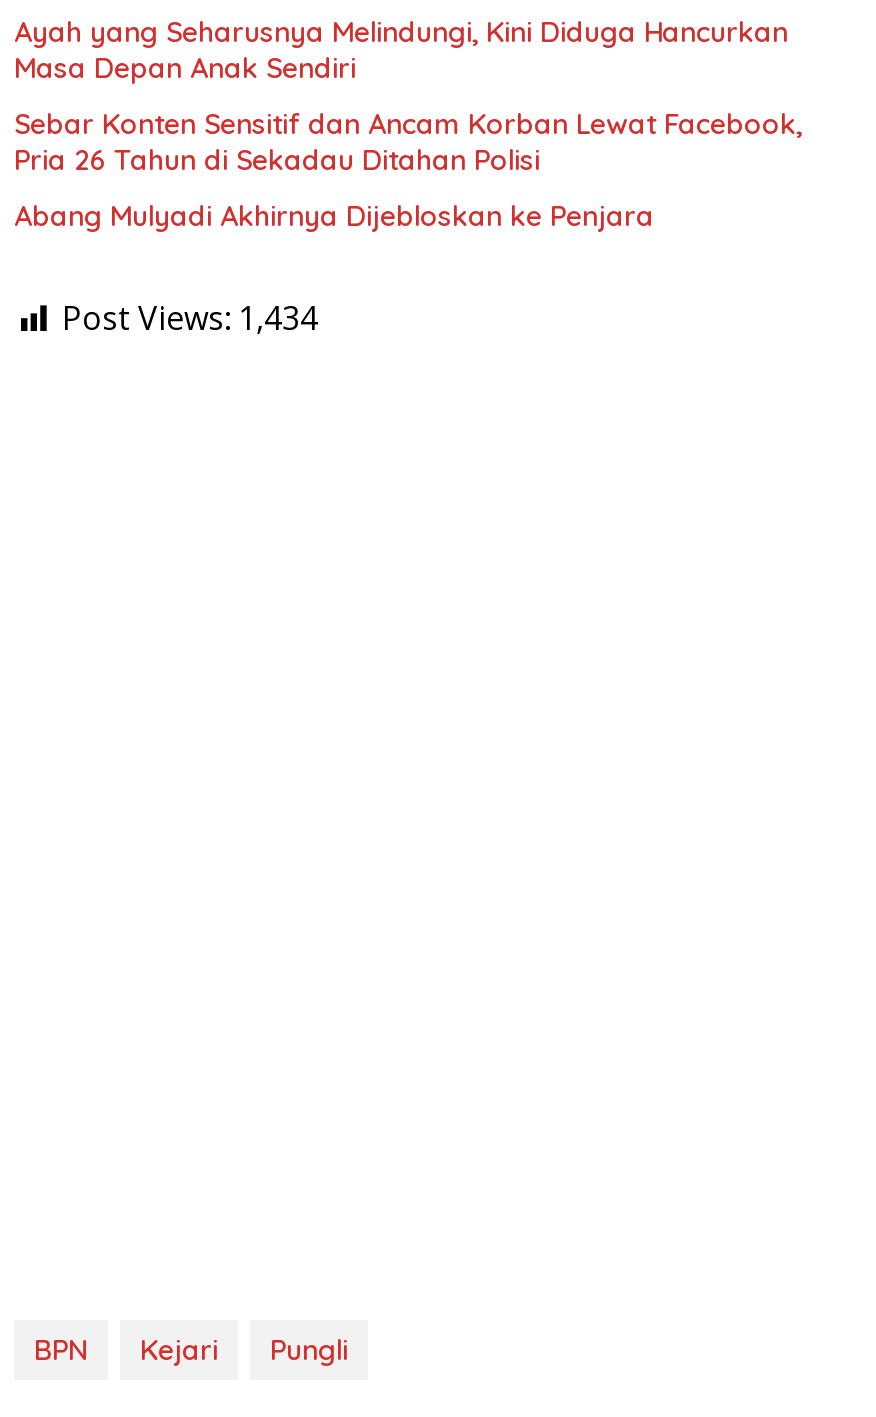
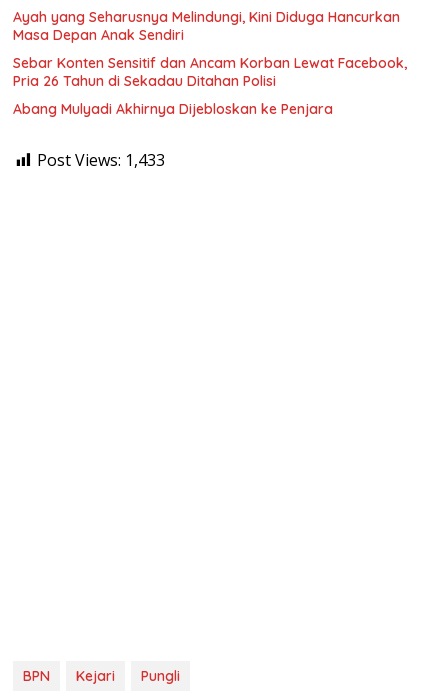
[62,296,318,340] Post Views: 1,434 -> [37,149,165,171] Post Views: 1,433

